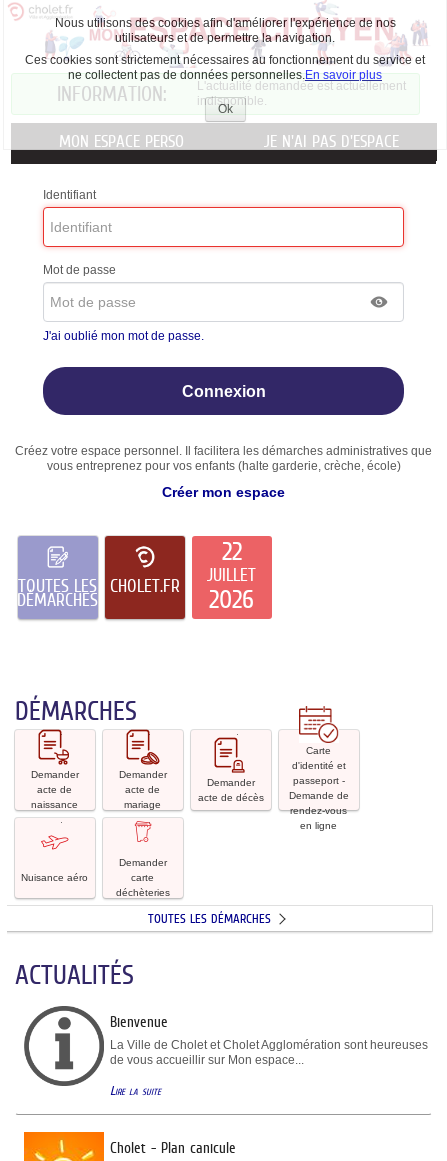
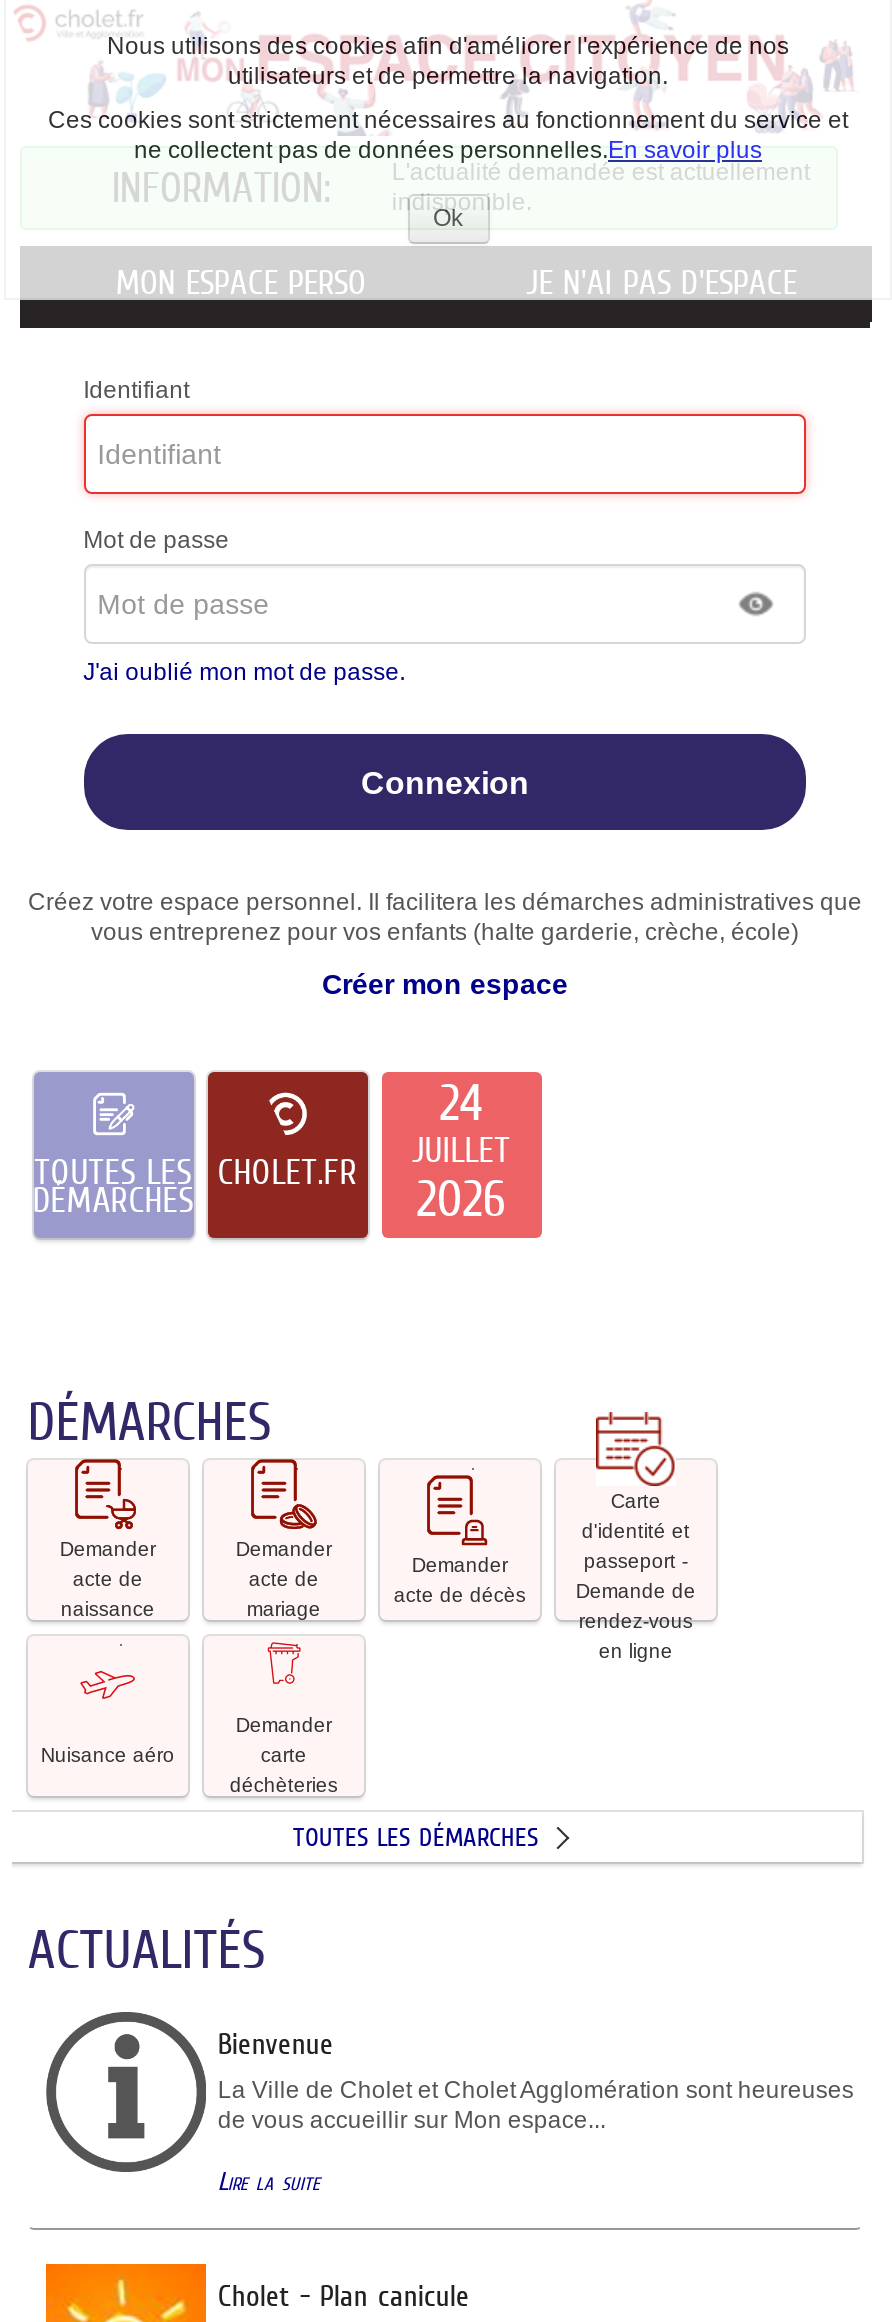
[222,535,242,565] 22 -> [439,1071,483,1131] 24

